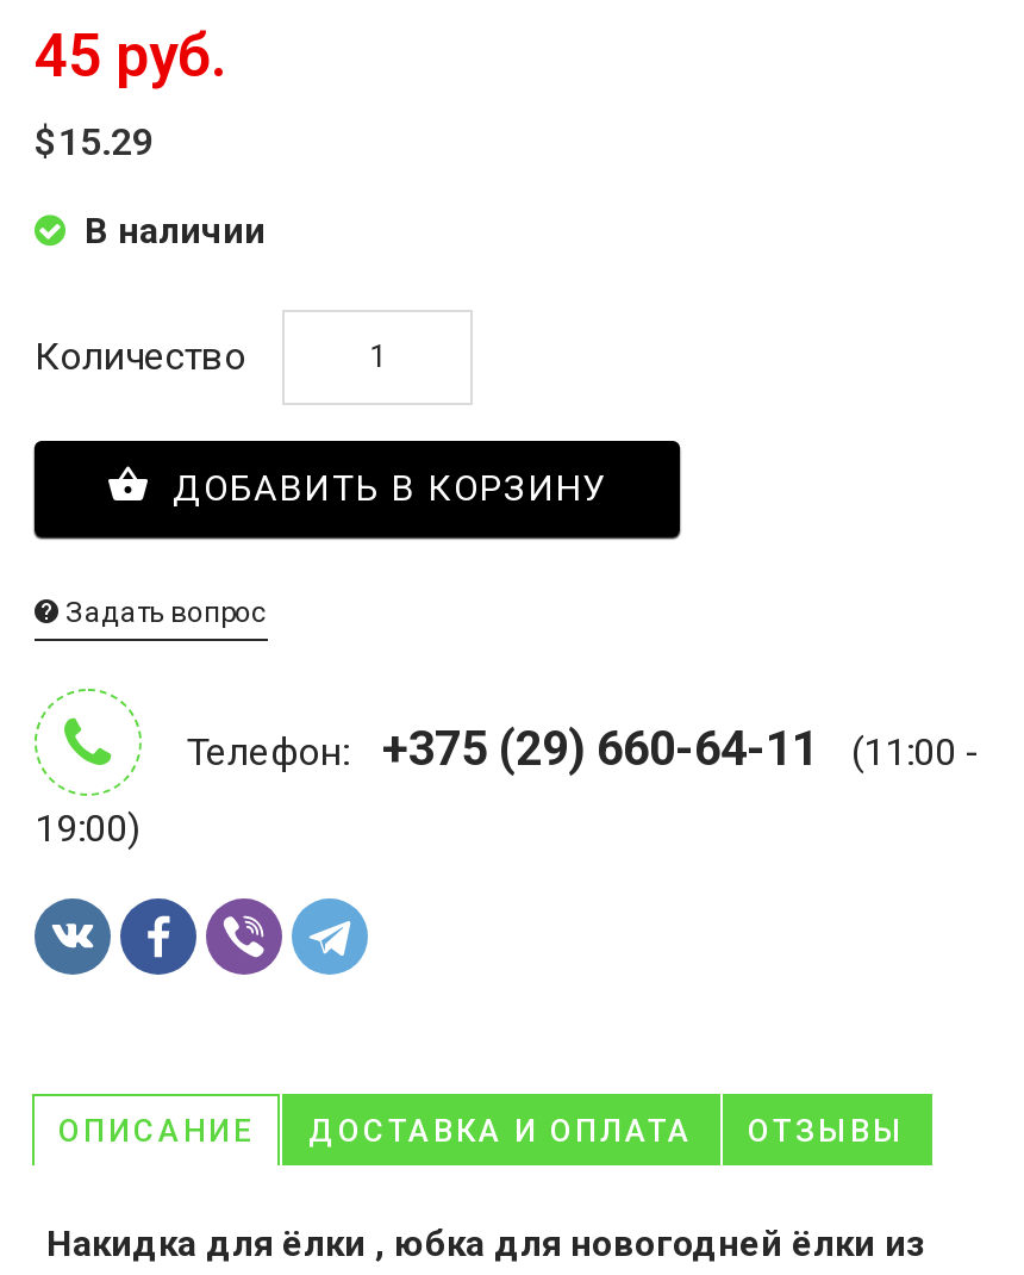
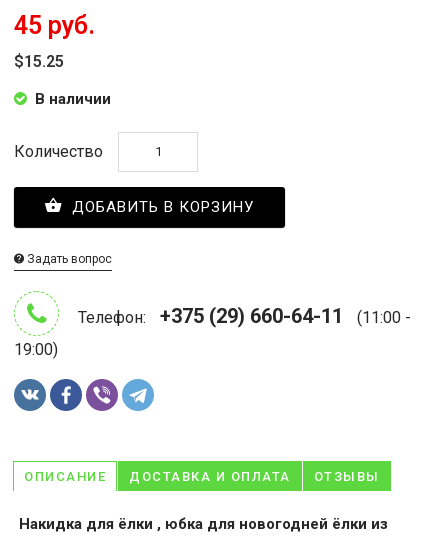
[35,118,154,163] $15.29 -> [14,52,64,71] $15.25

